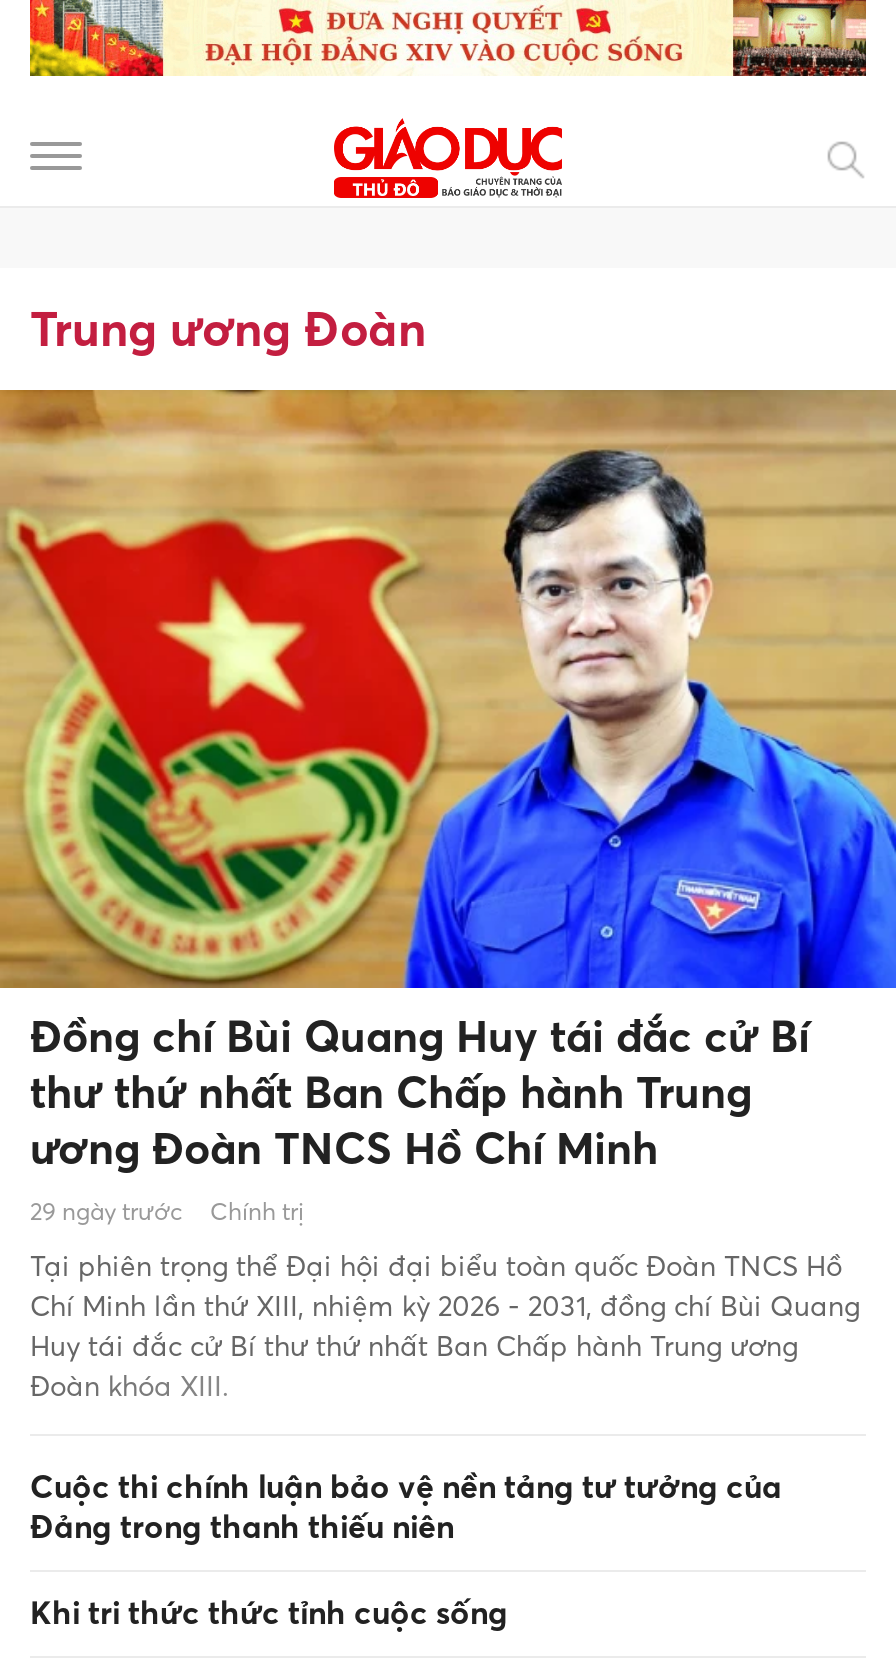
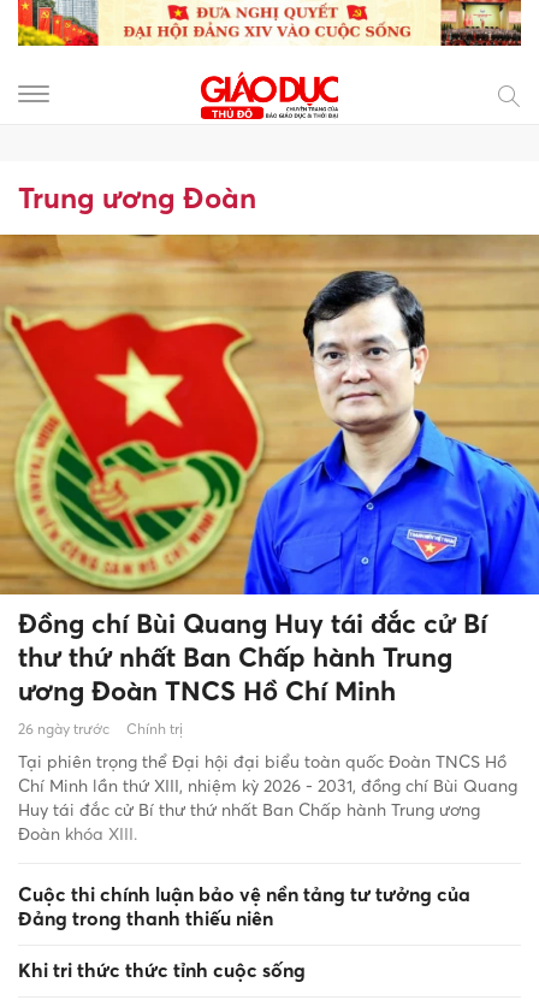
[30,1196,304,1226] 29 ngày trước Chính trị -> [18,720,183,738] 26 ngày trước Chính trị

